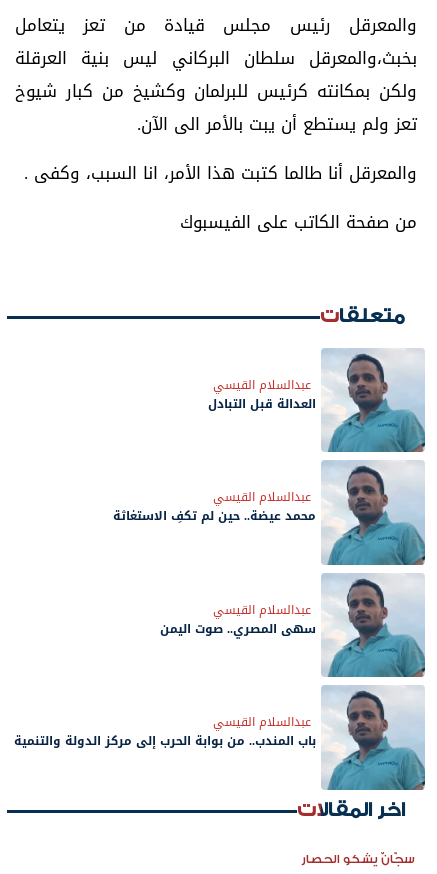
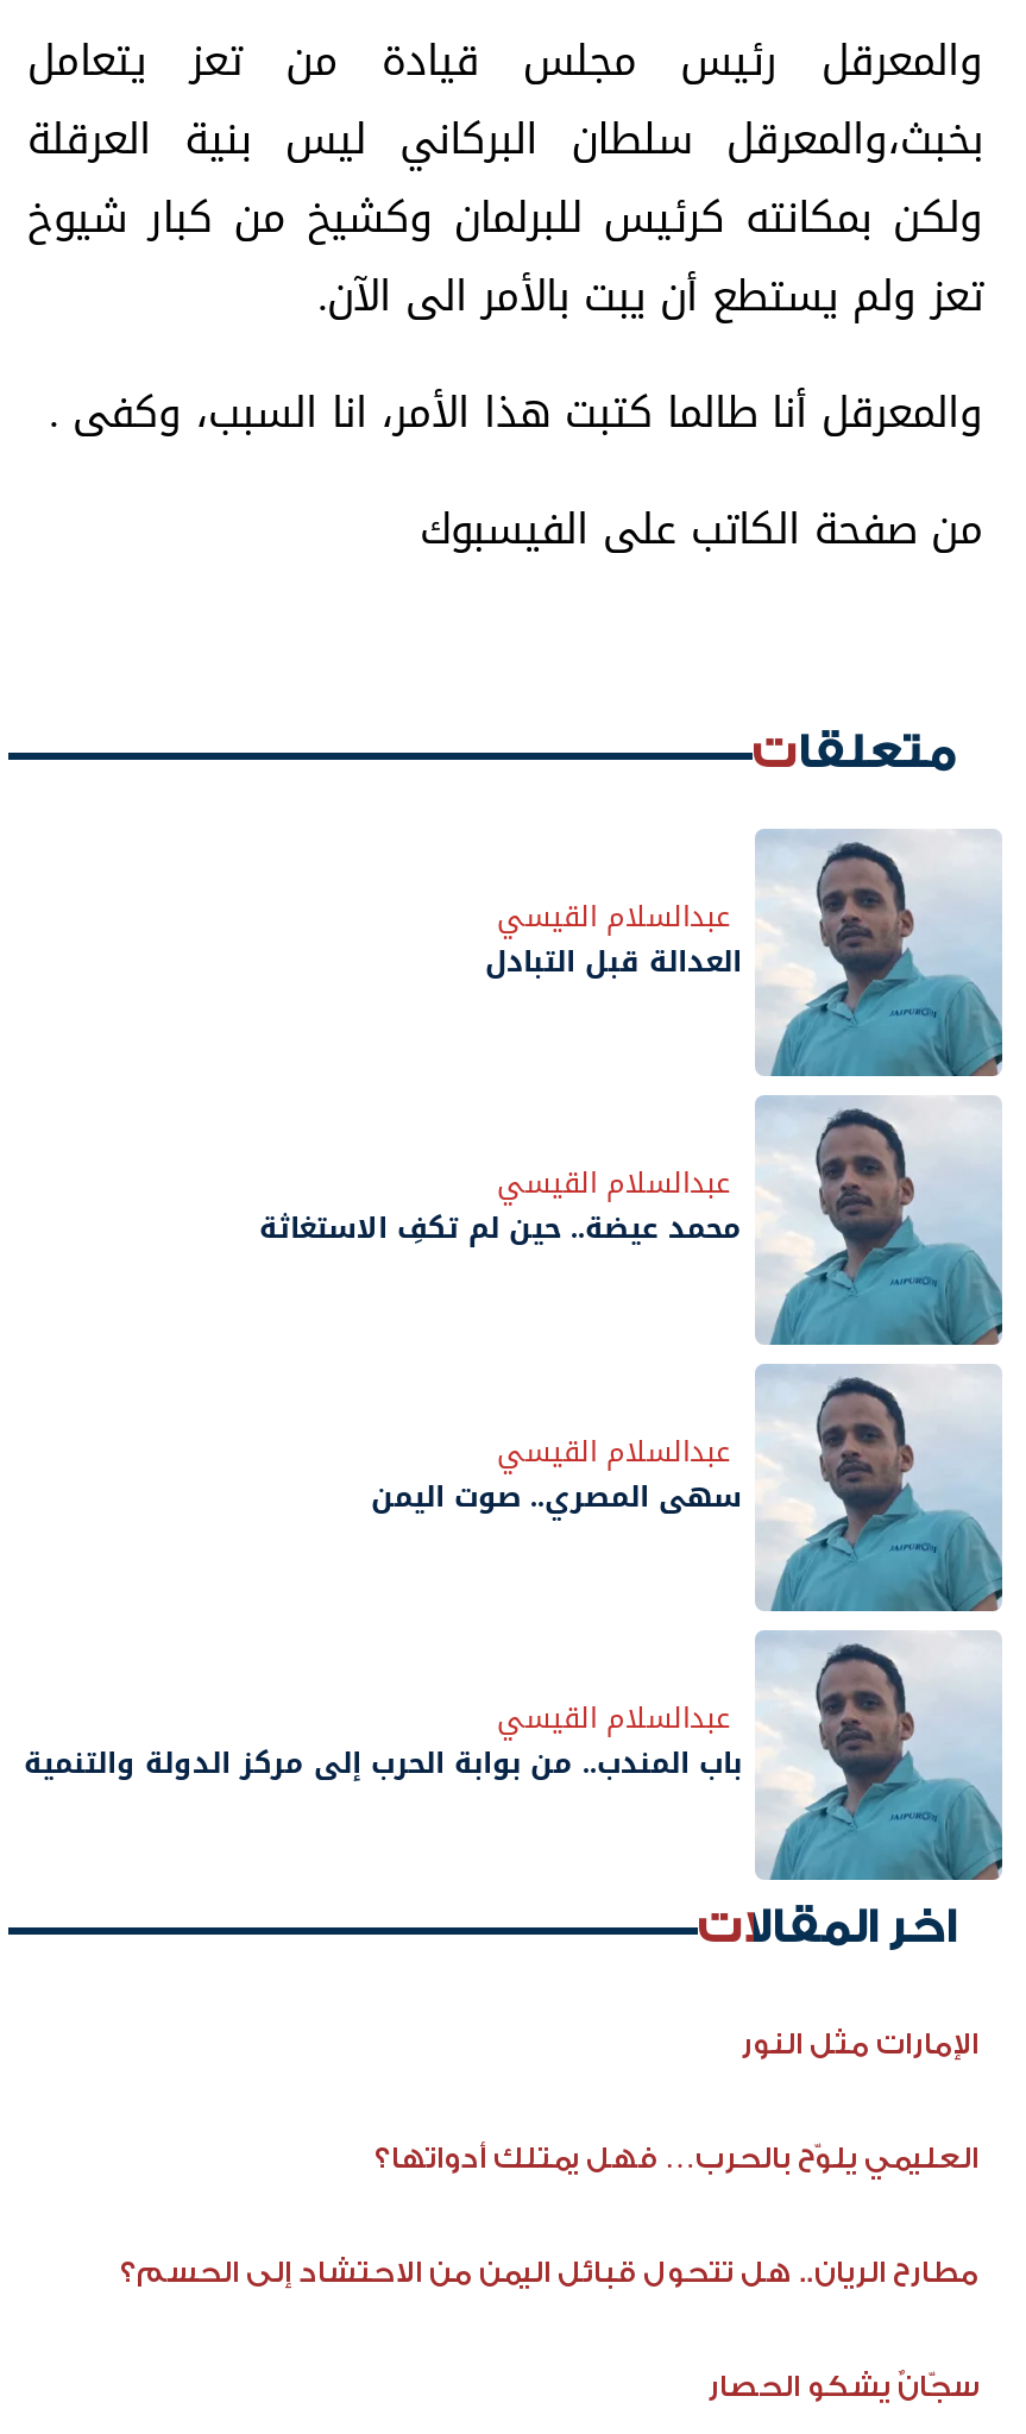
none -> [120,2027,978,2288] الإمارات مثل النور | العليمي يلوّح بالحرب… فهل يمتلك أدواتها؟ | مطارح الريان.. هل تتحول قبائل اليمن من الاحتشاد إلى الحسم؟

